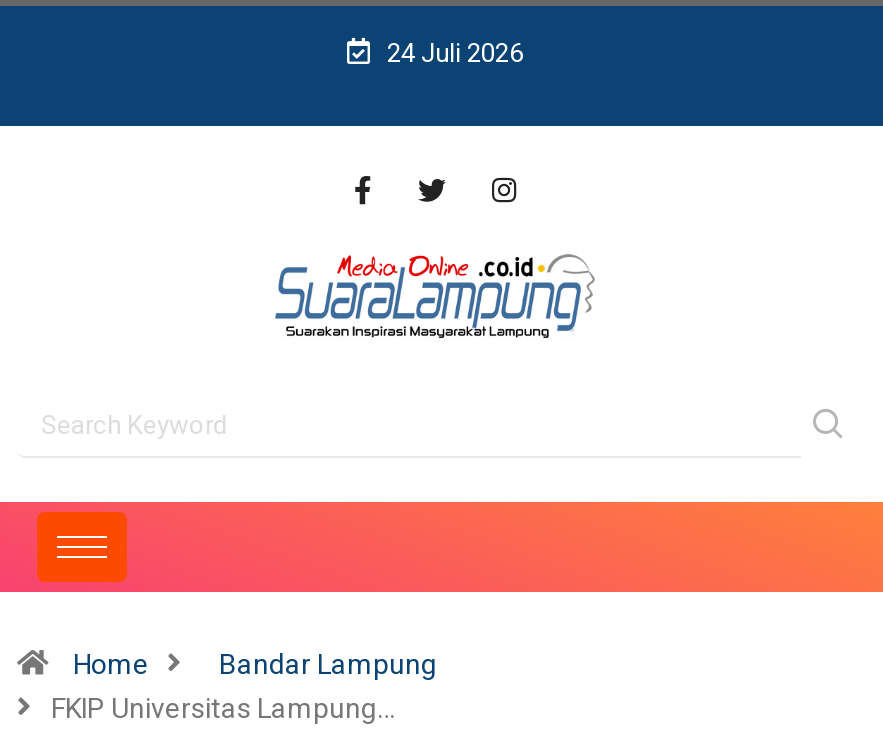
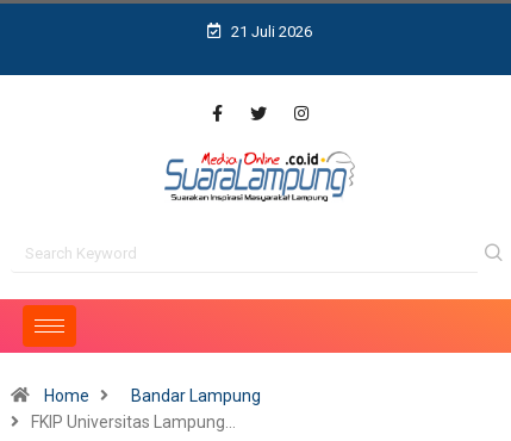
[381,38,523,68] 24 Juli 2026 -> [228,23,312,41] 21 Juli 2026

